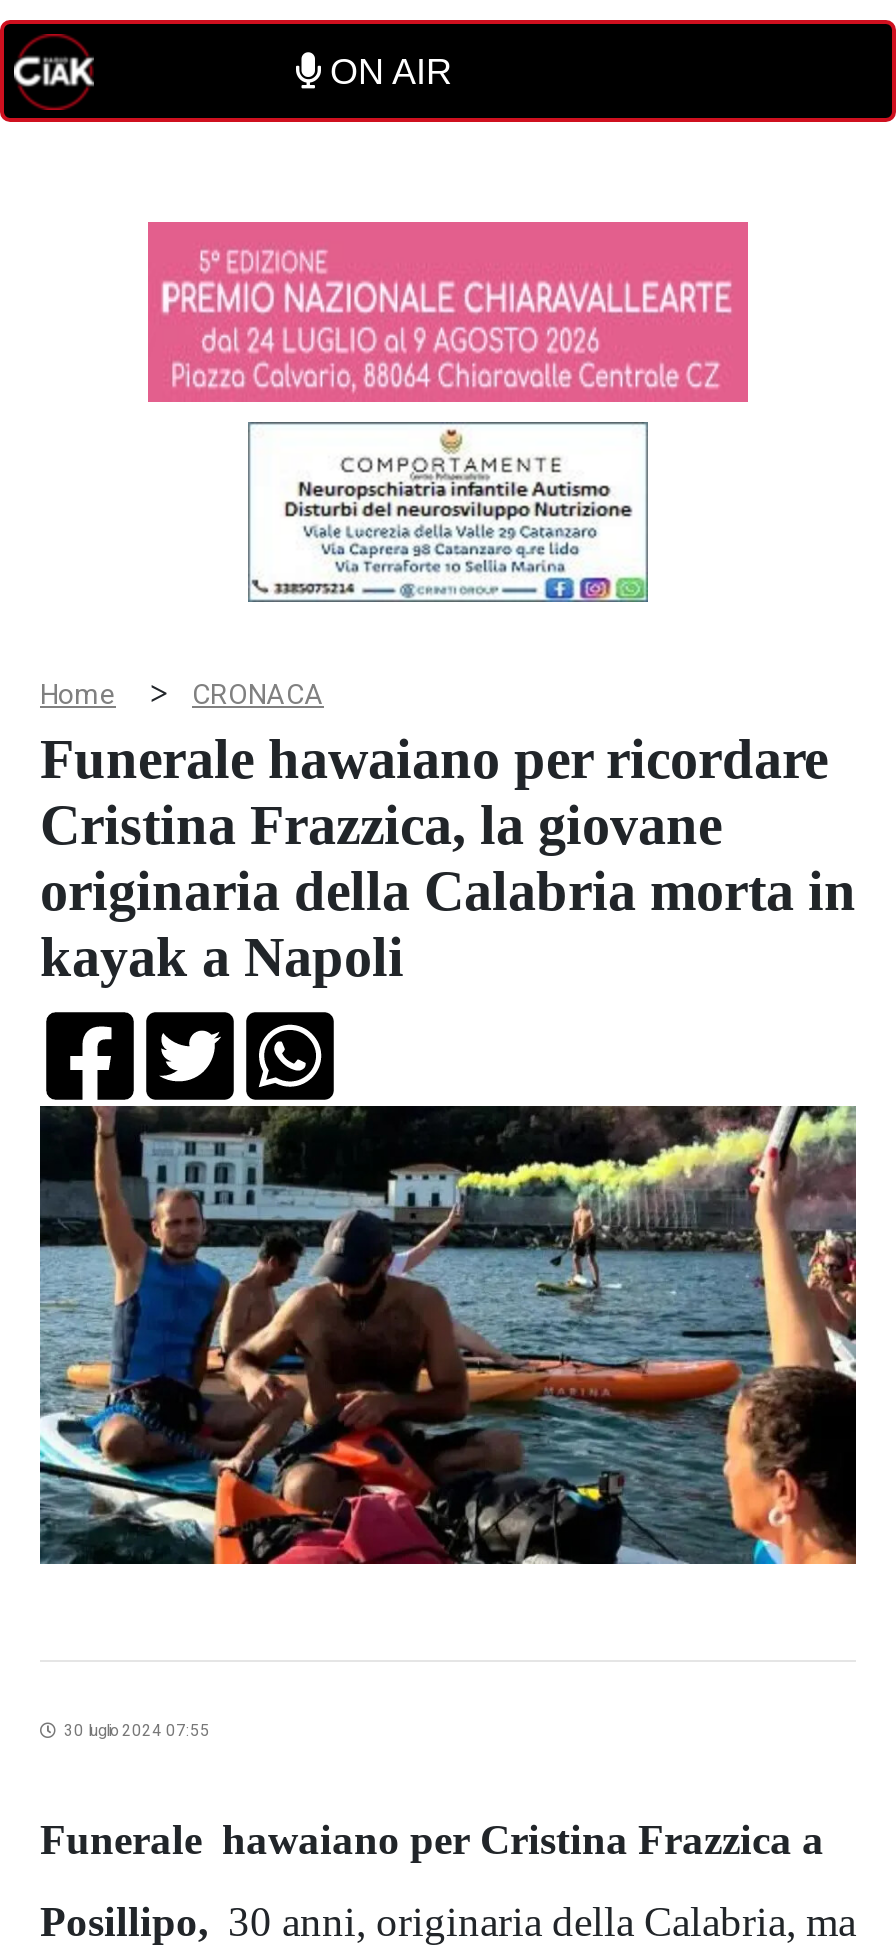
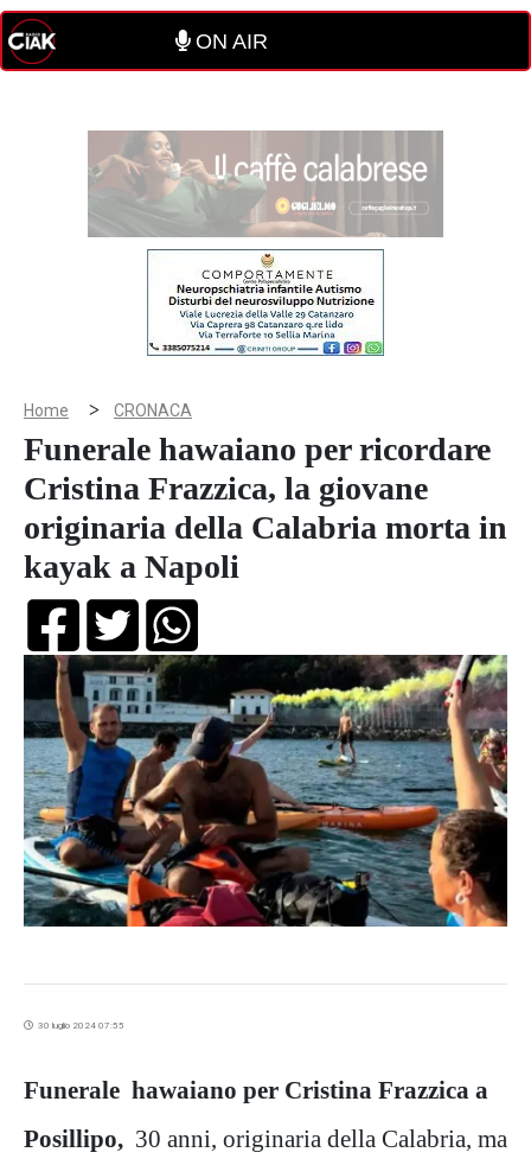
[148,222,748,402] [image] -> [88,130,443,237] [image]

